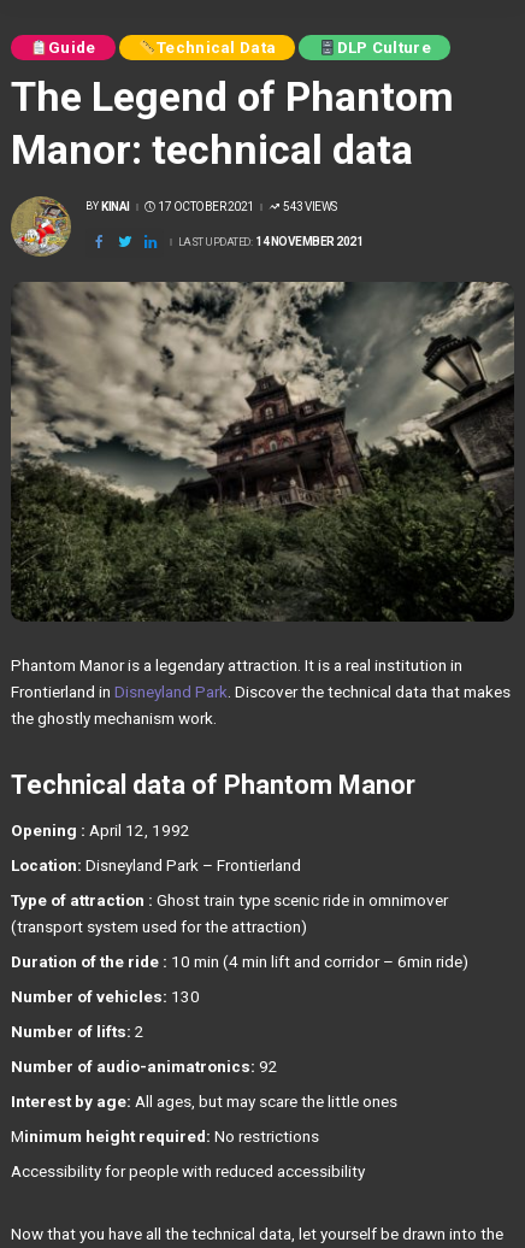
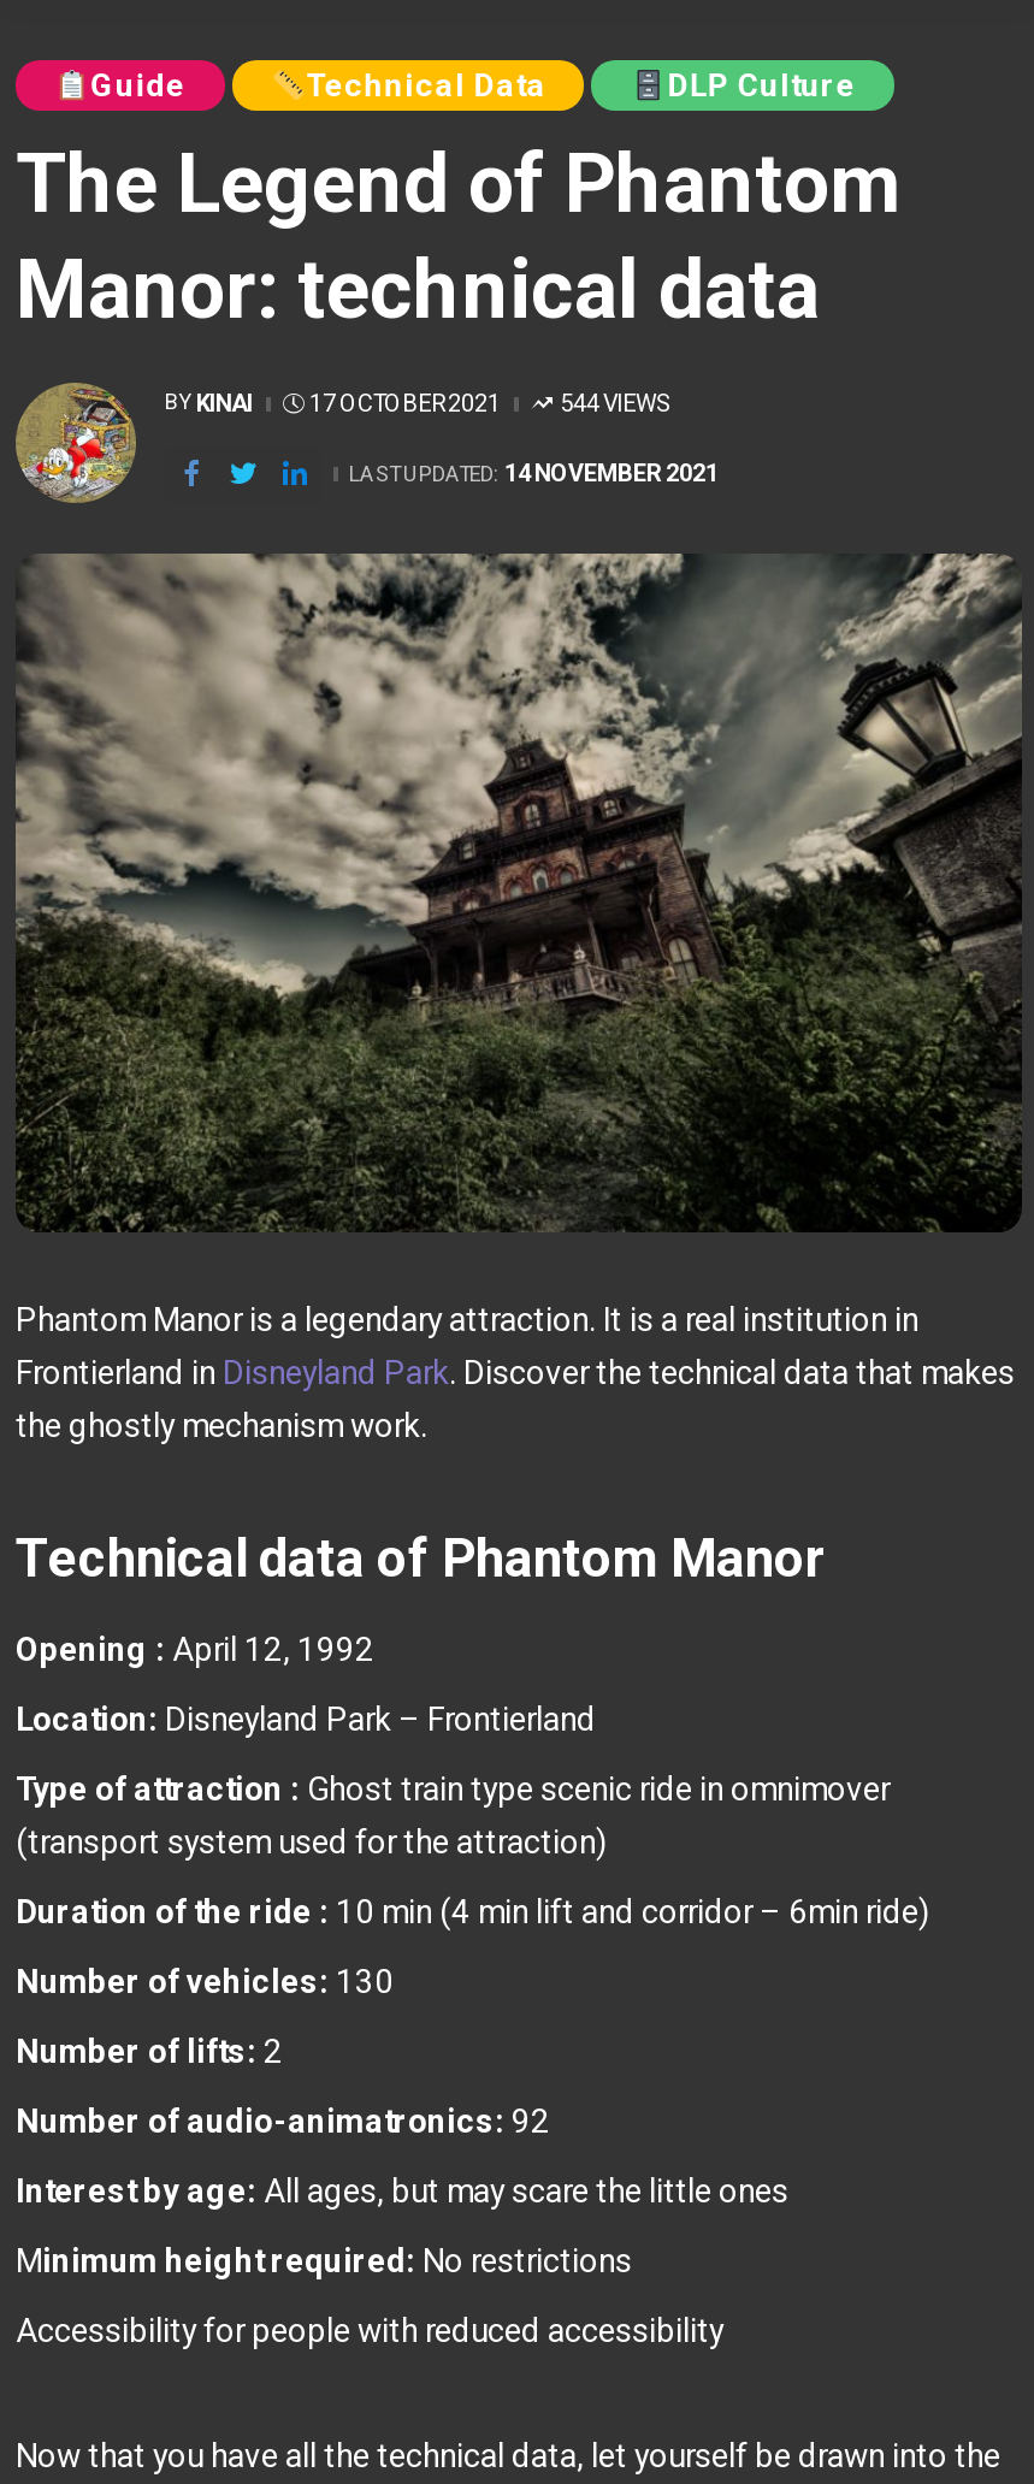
[283,199,337,213] 543 VIEWS -> [560,389,667,415] 544 VIEWS

